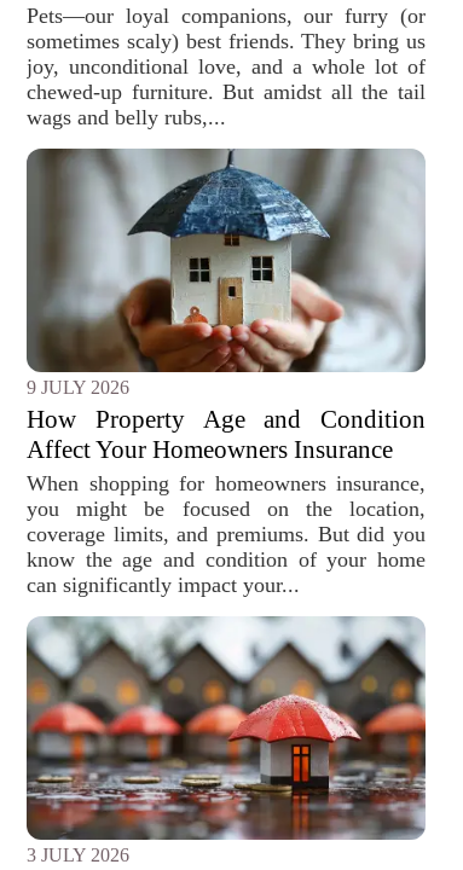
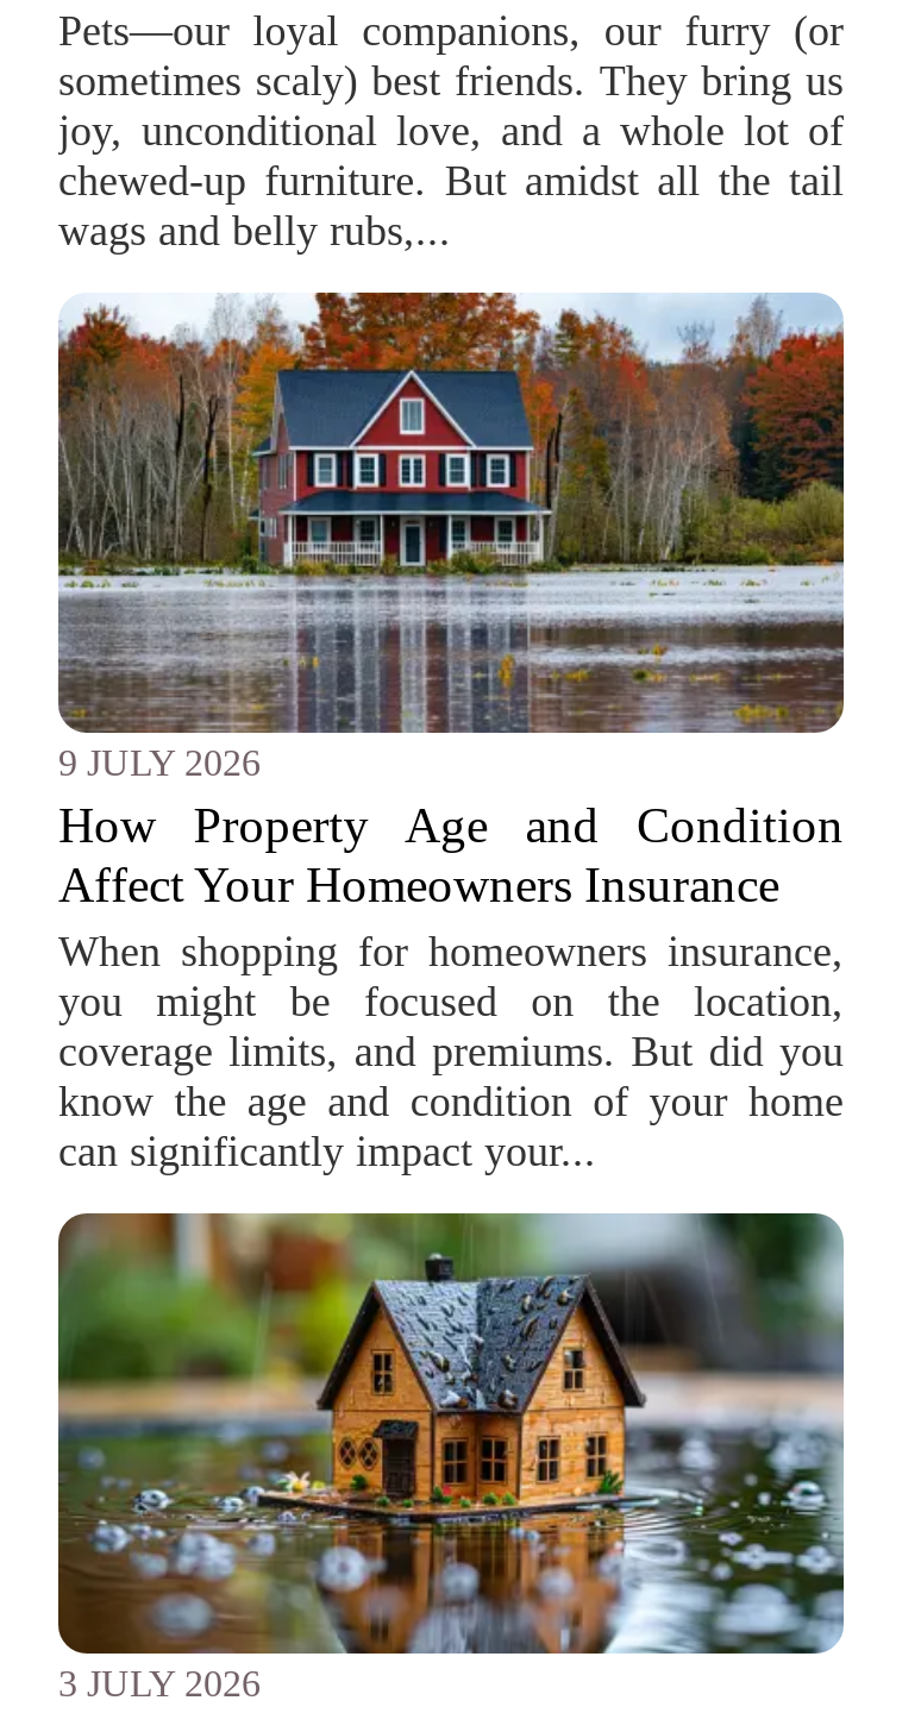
[25,147,427,373] [image] -> [58,290,846,735] [image]
[25,616,427,841] [image] -> [56,1211,844,1656] [image]

